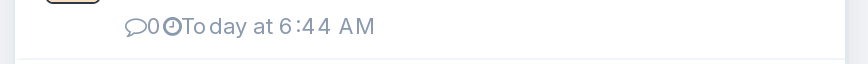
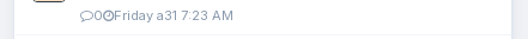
[147,12,375,40] 0 Today at 6:44 AM -> [93,7,233,24] 0 Friday a31 7:23 AM

